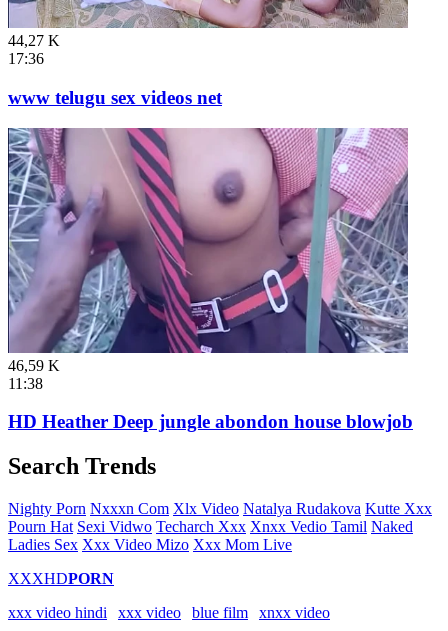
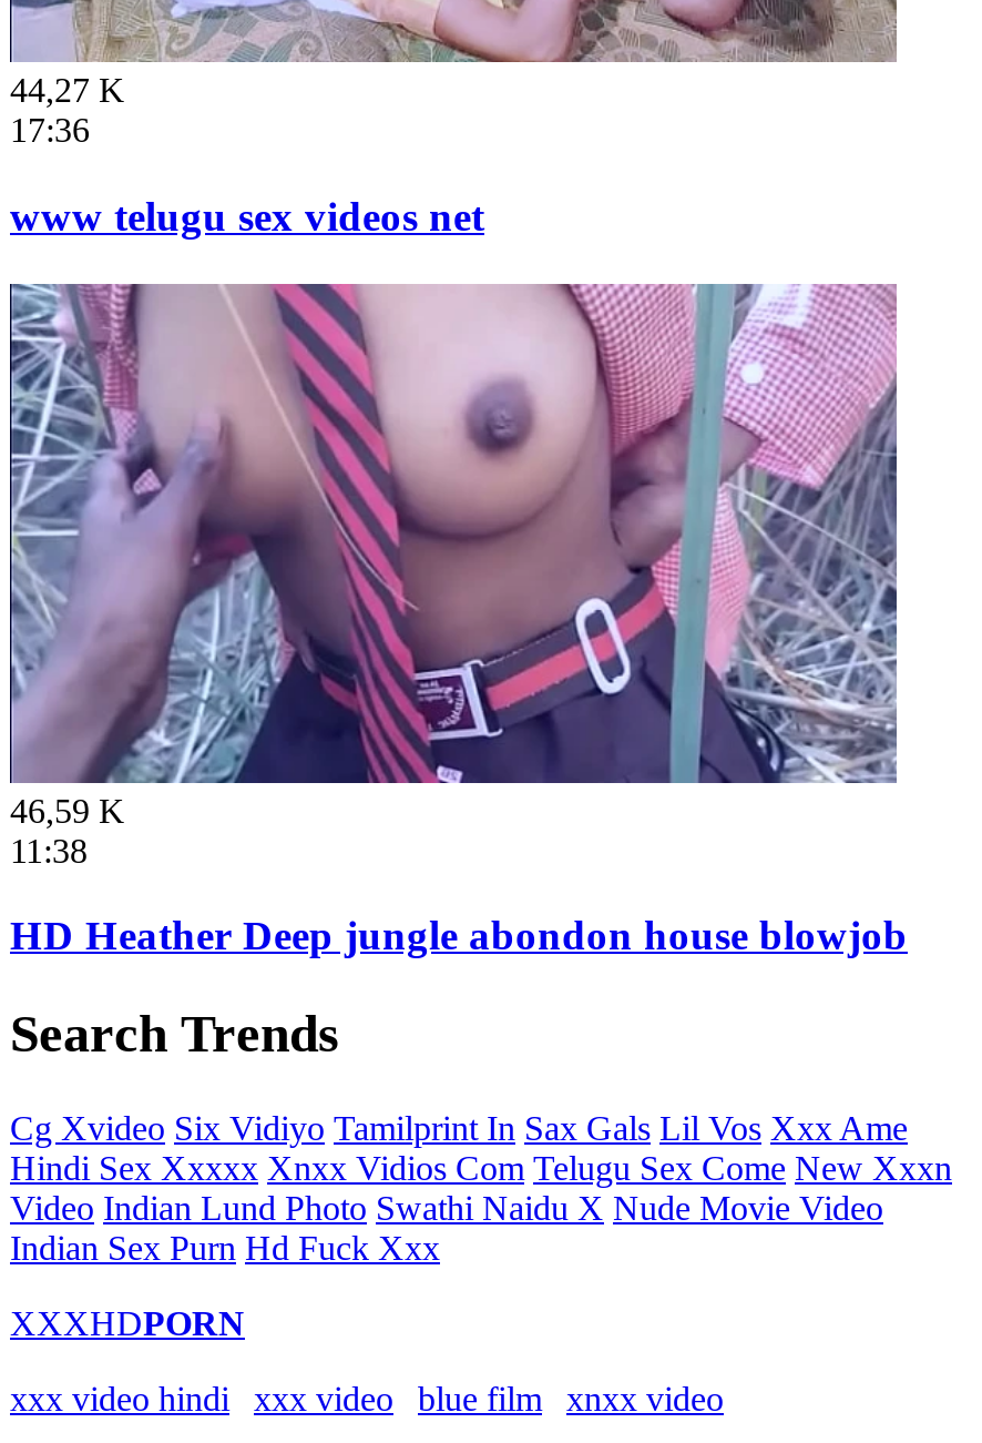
[8,500,432,553] Nighty Porn Nxxxn Com Xlx Video Natalya Rudakova Kutte Xxx | Pourn Hat Sexi Vidwo Techarch Xxx Xnxx Vedio Tamil Naked | Ladies Sex Xxx Video Mizo Xxx Mom Live -> [10,1110,952,1267] Cg Xvideo Six Vidiyo Tamilprint In Sax Gals Lil Vos Xxx Ame | Hindi Sex Xxxxx Xnxx Vidios Com Telugu Sex Come New Xxxn | Video Indian Lund Photo Swathi Naidu X Nude Movie Video | Indian Sex Purn Hd Fuck Xxx

